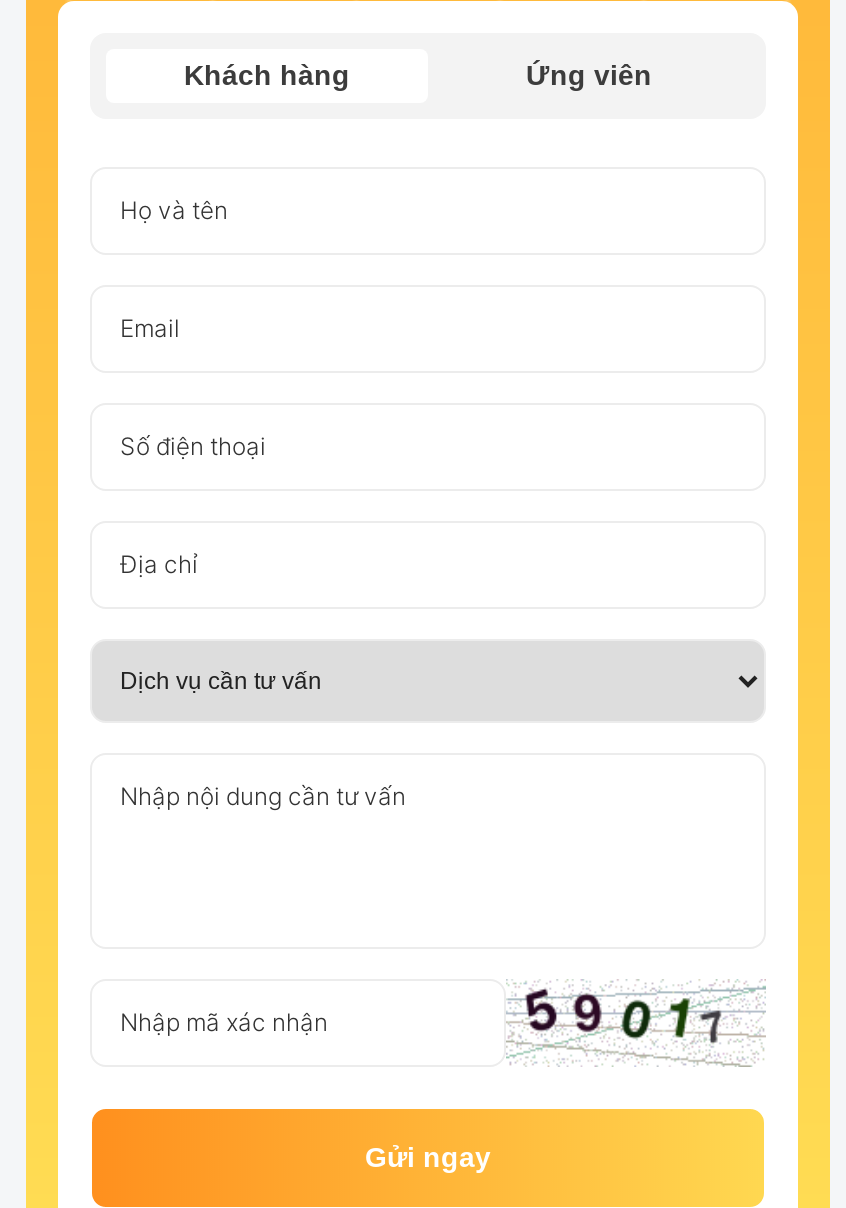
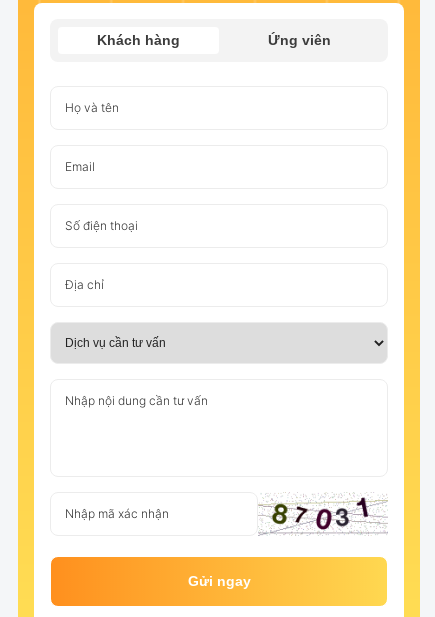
[508,987,766,1063] [image] -> [258,497,387,535] [image]

